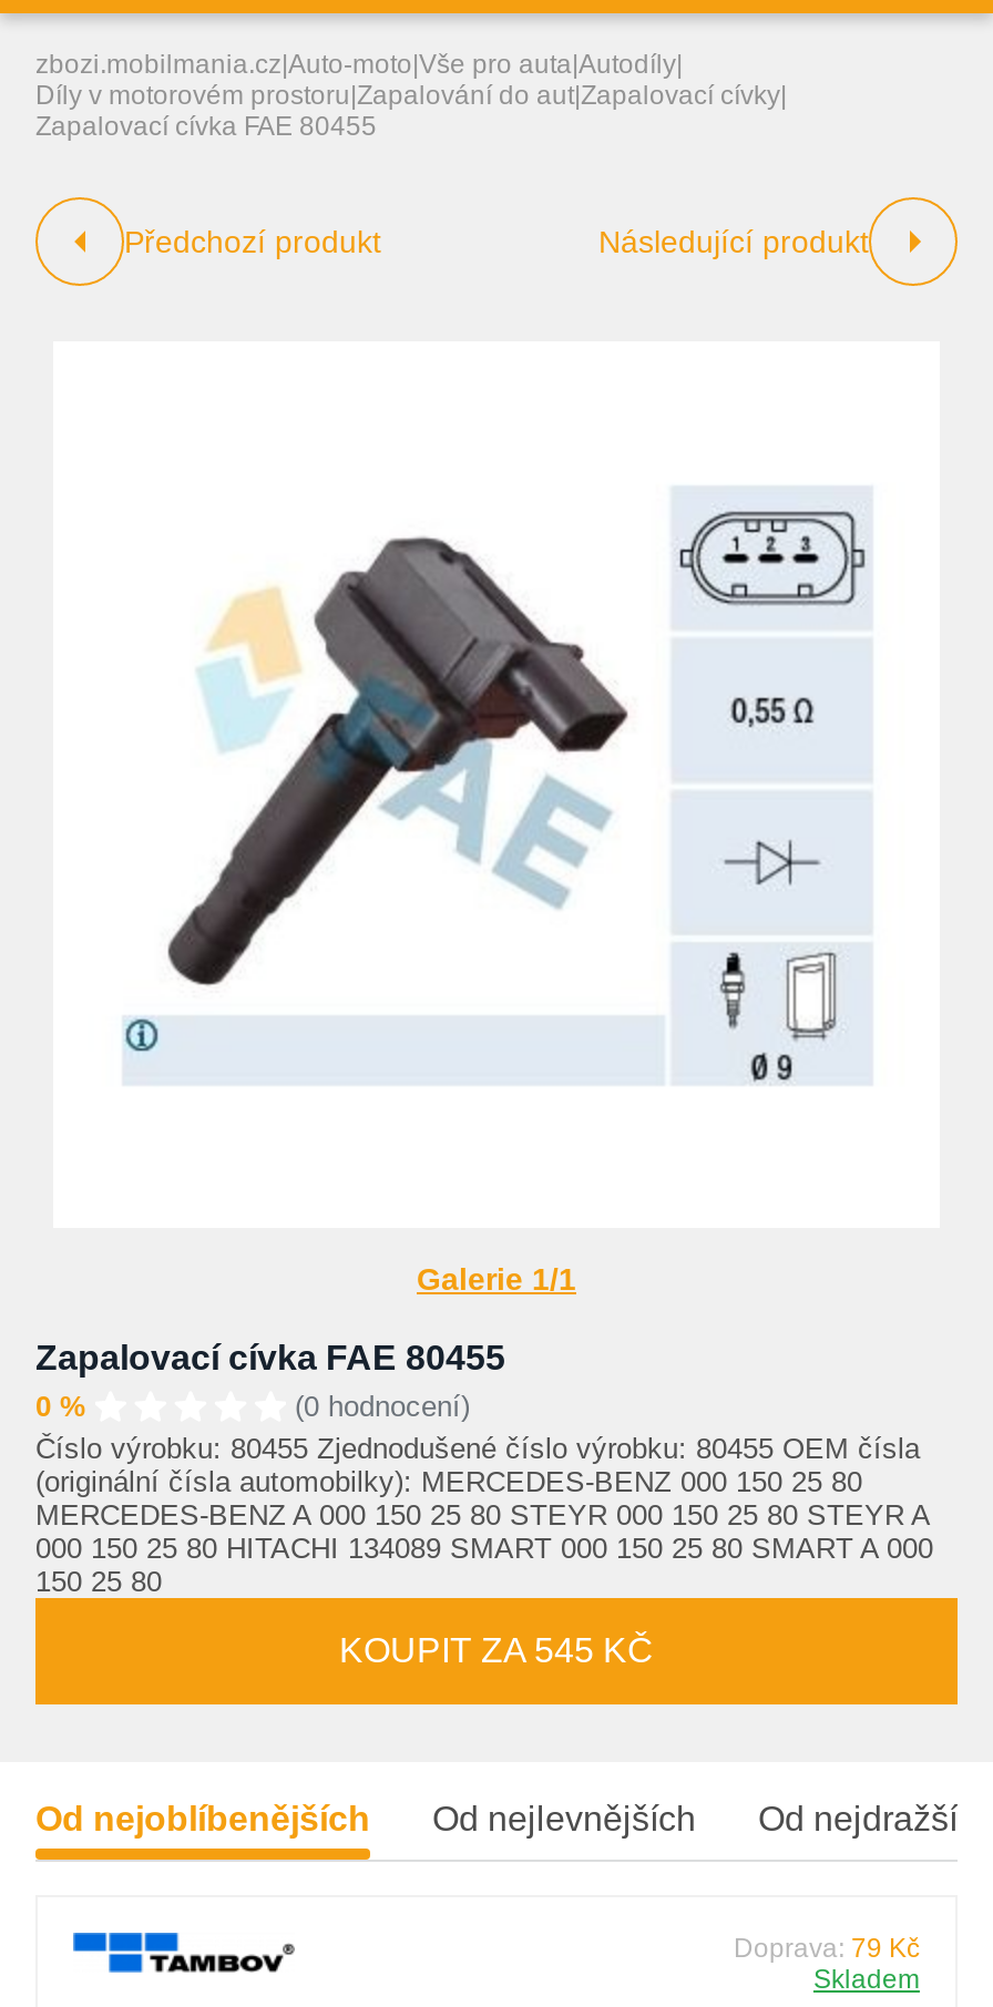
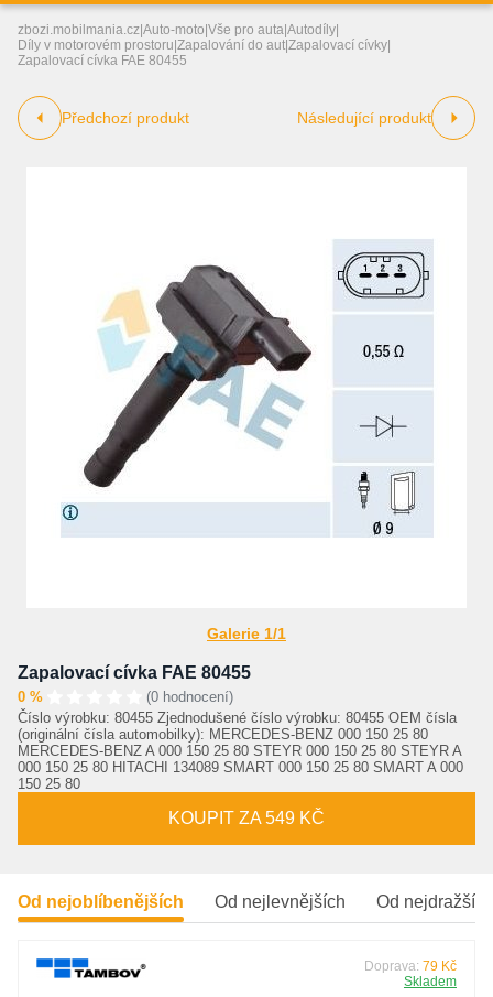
[339,1630,654,1668] KOUPIT ZA 545 KČ -> [168,808,325,827] KOUPIT ZA 549 KČ

